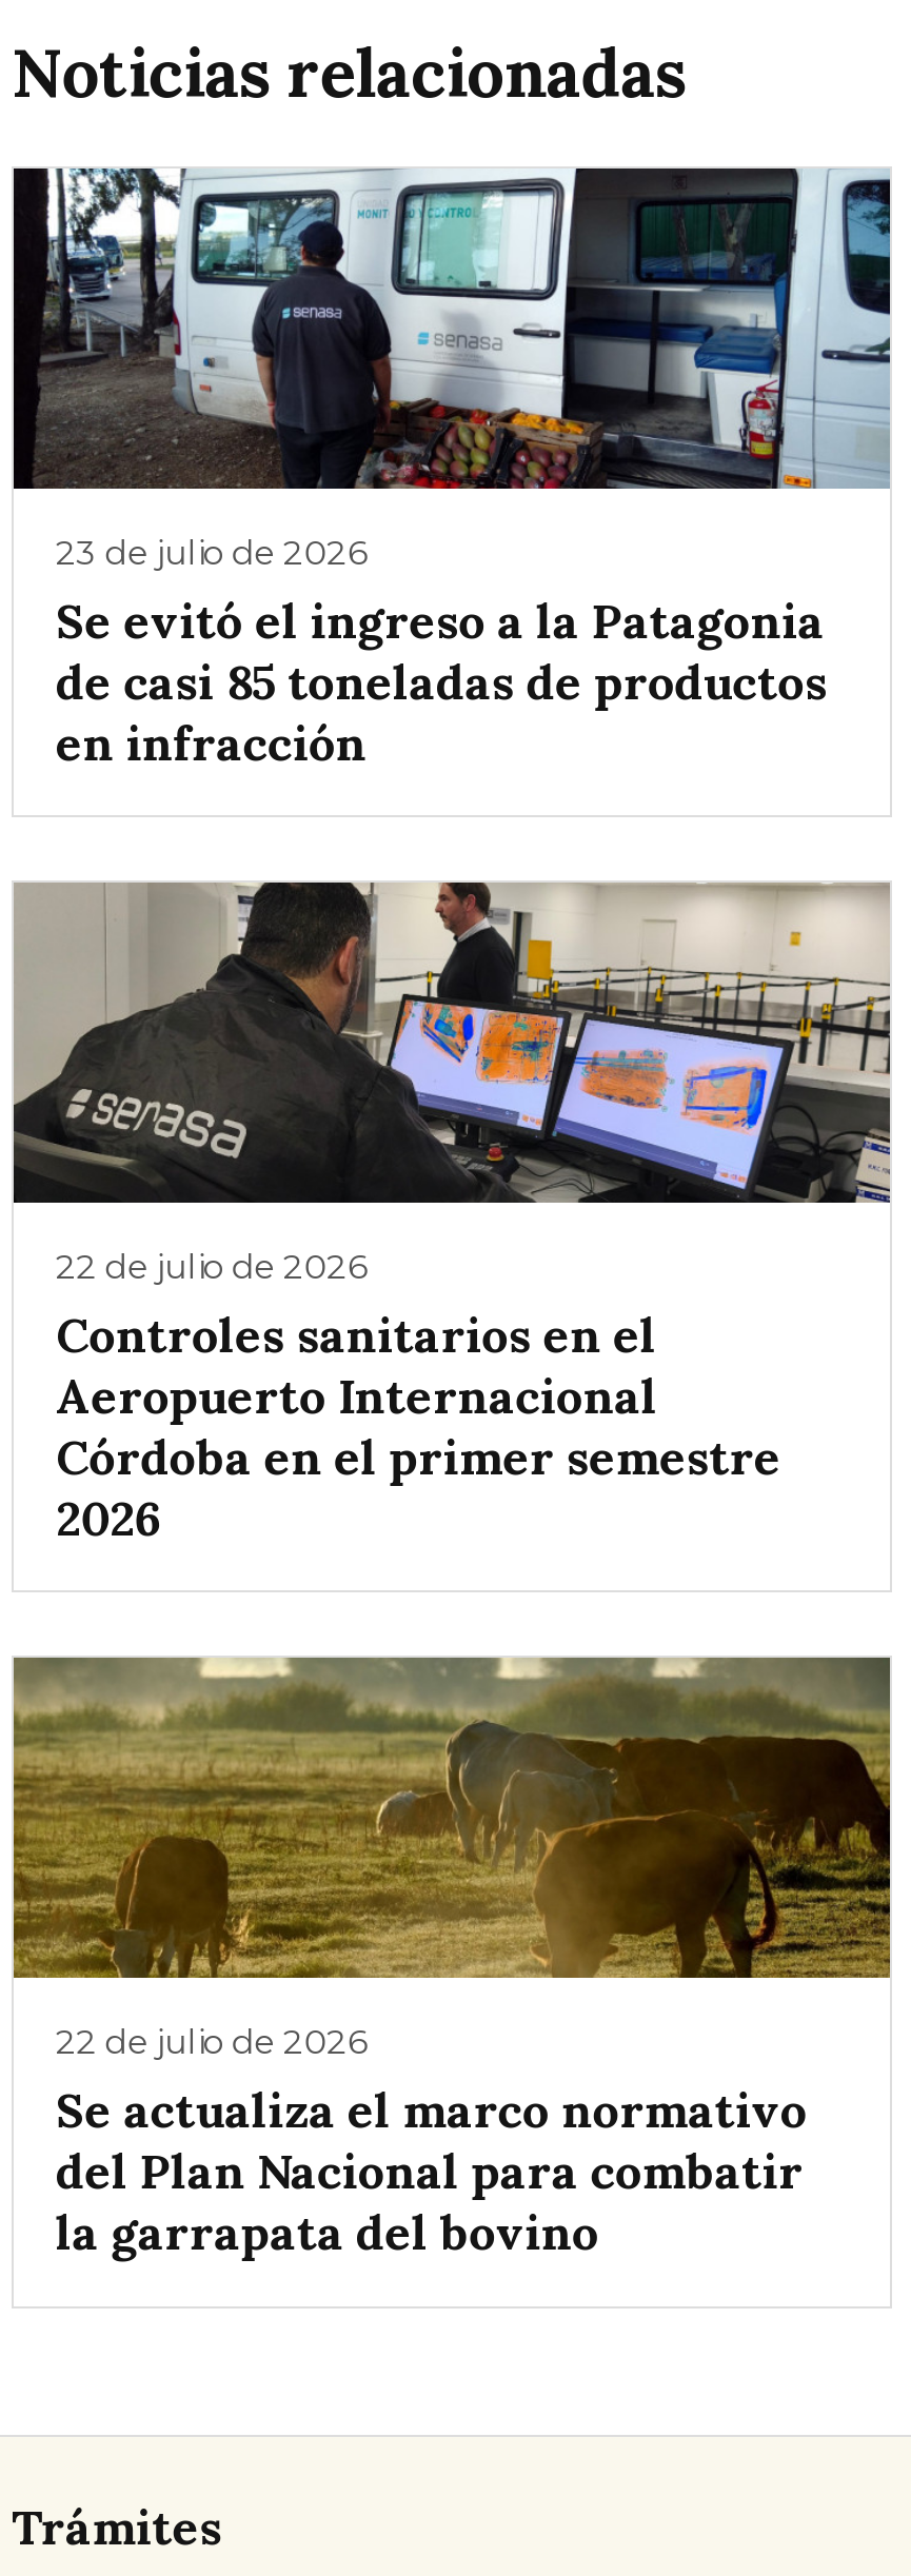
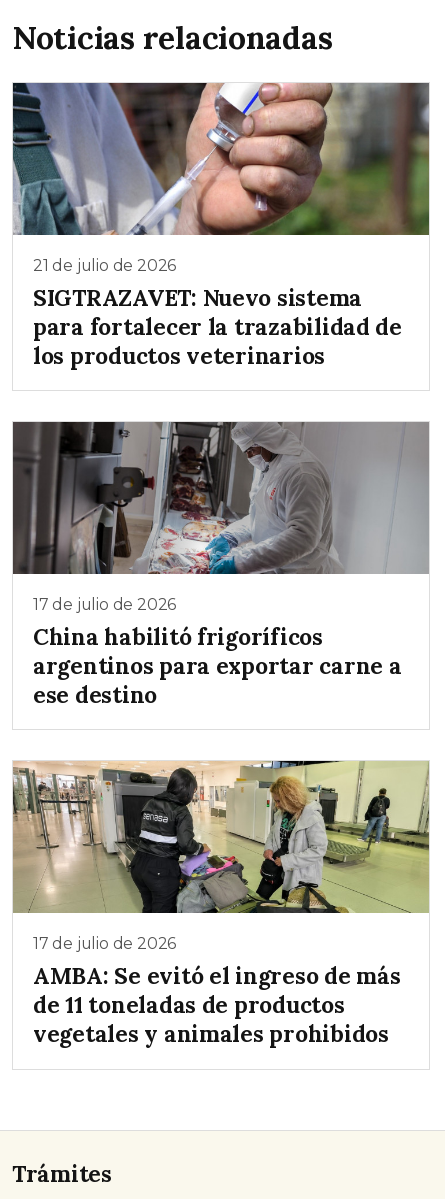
[12,166,890,772] [image] | 23 de julio de 2026 | Se evitó el ingreso a la Patagonia | de casi 85 toneladas de productos | en infracción -> [12,82,430,370] [image] | 21 de julio de 2026 | SIGTRAZAVET: Nuevo sistema | para fortalecer la trazabilidad de | los productos veterinarios
[14,880,890,1548] [image] | 22 de julio de 2026 | Controles sanitarios en el | Aeropuerto Internacional | Córdoba en el primer semestre | 2026 -> [13,421,429,709] [image] | 17 de julio de 2026 | China habilitó frigoríficos | argentinos para exportar carne a | ese destino
[14,1656,890,2262] [image] | 22 de julio de 2026 | Se actualiza el marco normativo | del Plan Nacional para combatir | la garrapata del bovino -> [12,760,430,1048] [image] | 17 de julio de 2026 | AMBA: Se evitó el ingreso de más | de 11 toneladas de productos | vegetales y animales prohibidos

